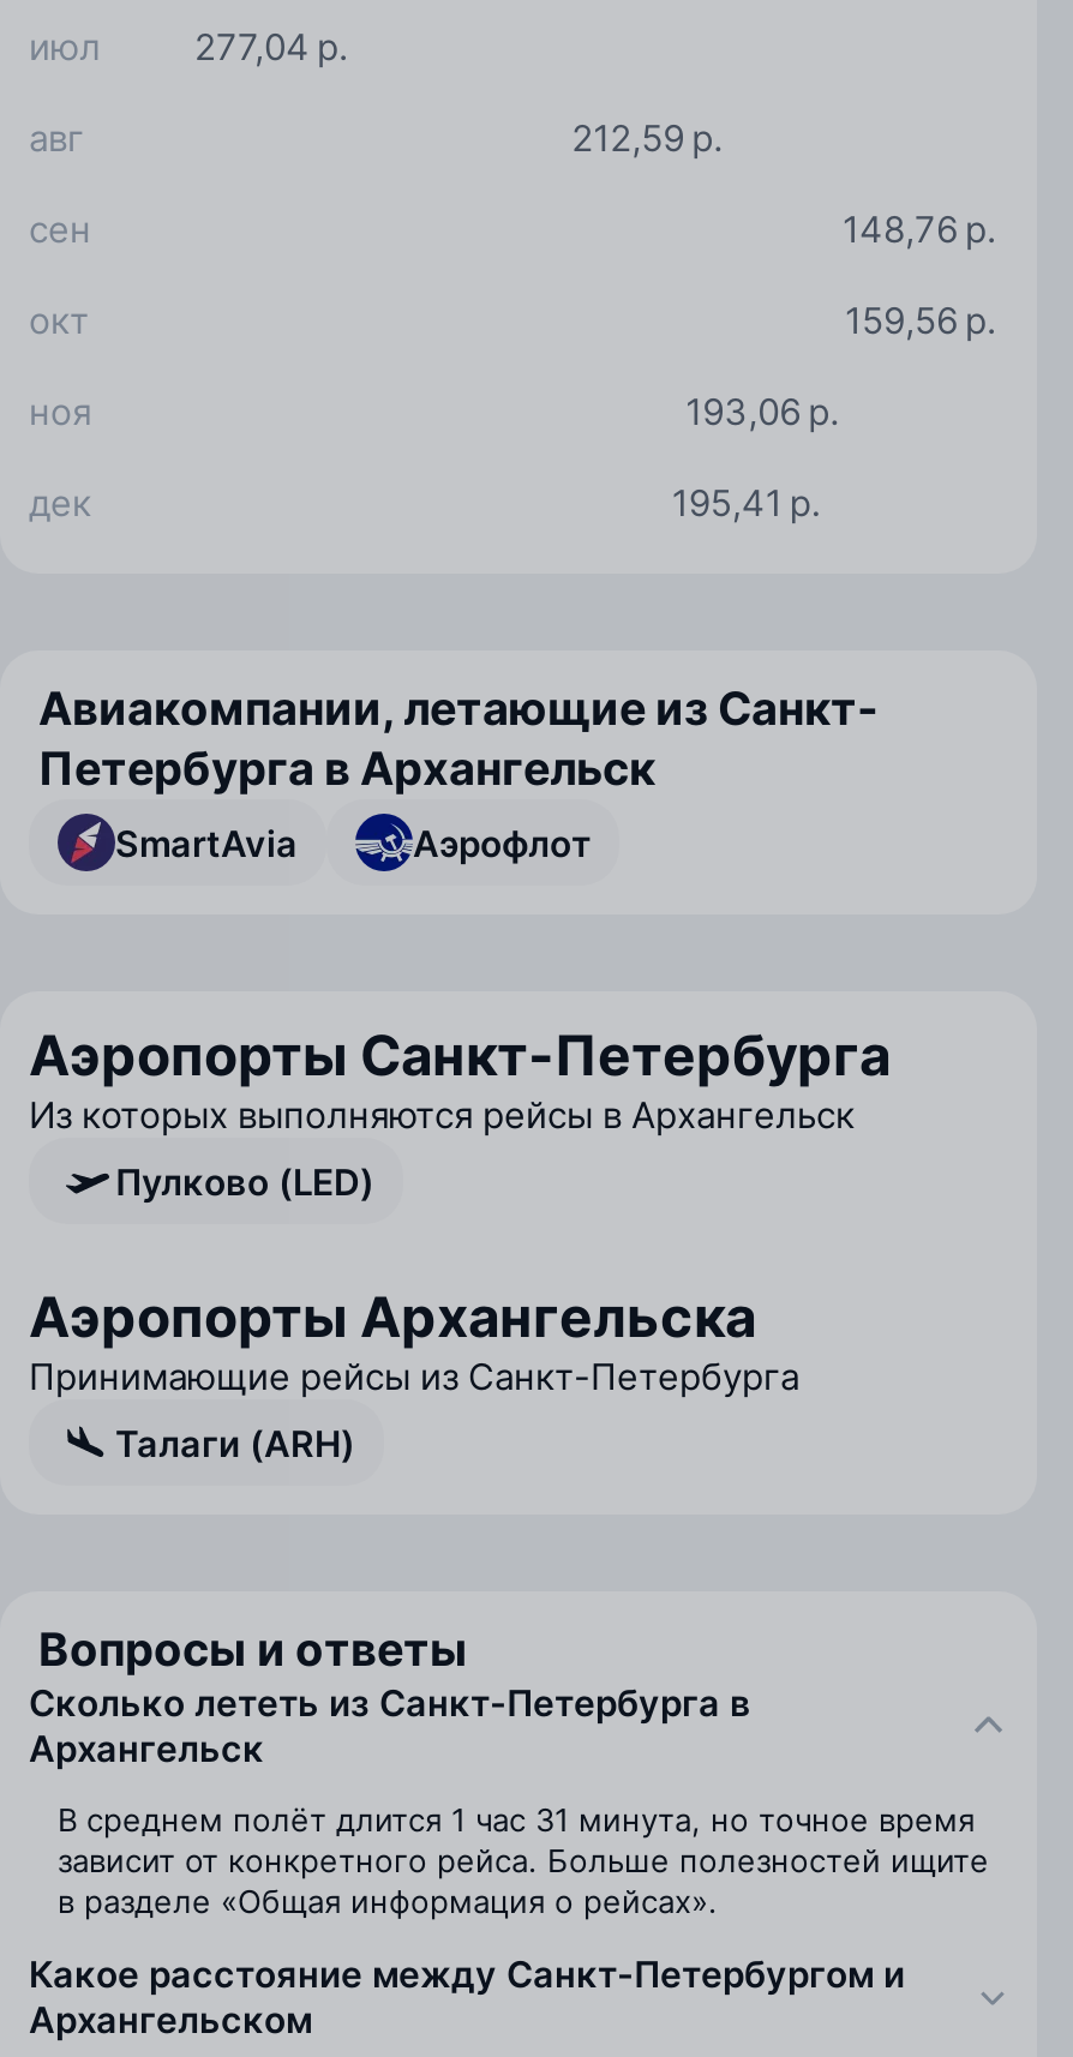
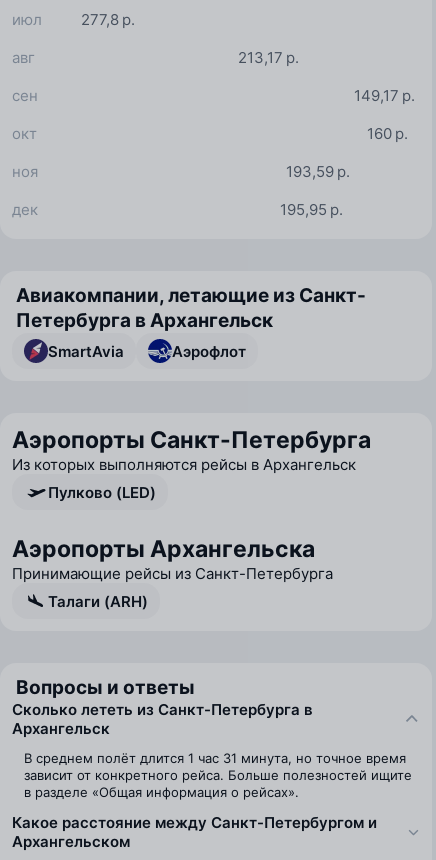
[194,23,348,68] 277,04 р. -> [81,9,135,28] 277,8 р.
[572,114,723,160] 212,59 р. -> [238,47,299,66] 213,17 р.
[843,205,996,251] 148,76 р. -> [354,85,415,104] 149,17 р.
[845,296,996,342] 159,56 р. -> [367,123,408,142] 160 р.
[686,388,839,433] 193,06 р. -> [286,161,350,180] 193,59 р.
[672,479,821,524] 195,41 р. -> [280,199,343,218] 195,95 р.

